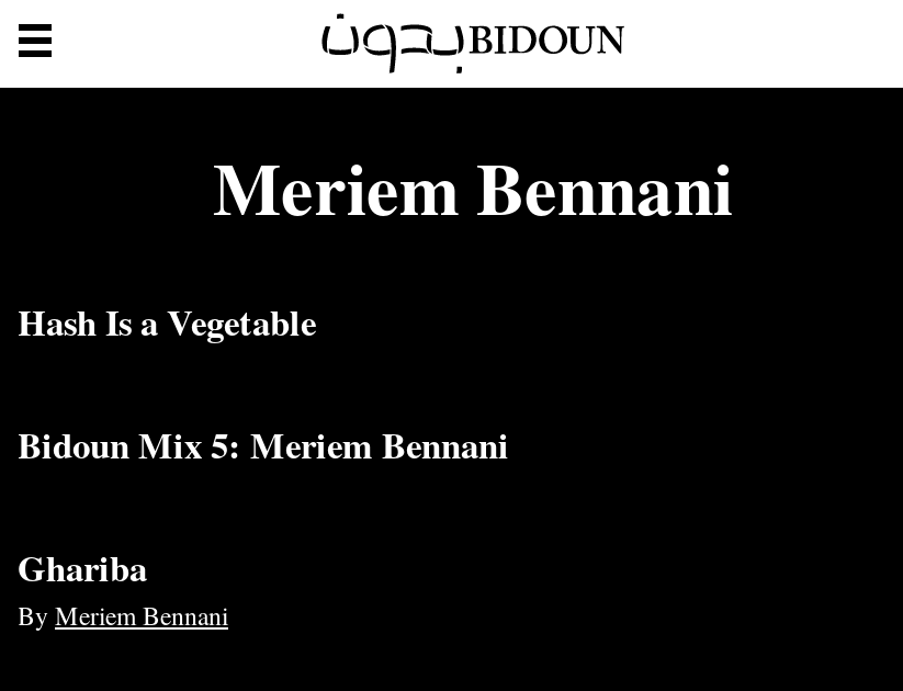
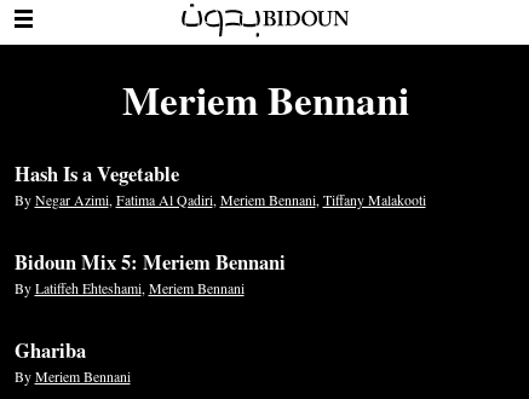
none -> [14,190,425,209] By Negar Azimi, Fatima Al Qadiri, Meriem Bennani, Tiffany Malakooti
none -> [14,278,244,298] By Latiffeh Ehteshami, Meriem Bennani

